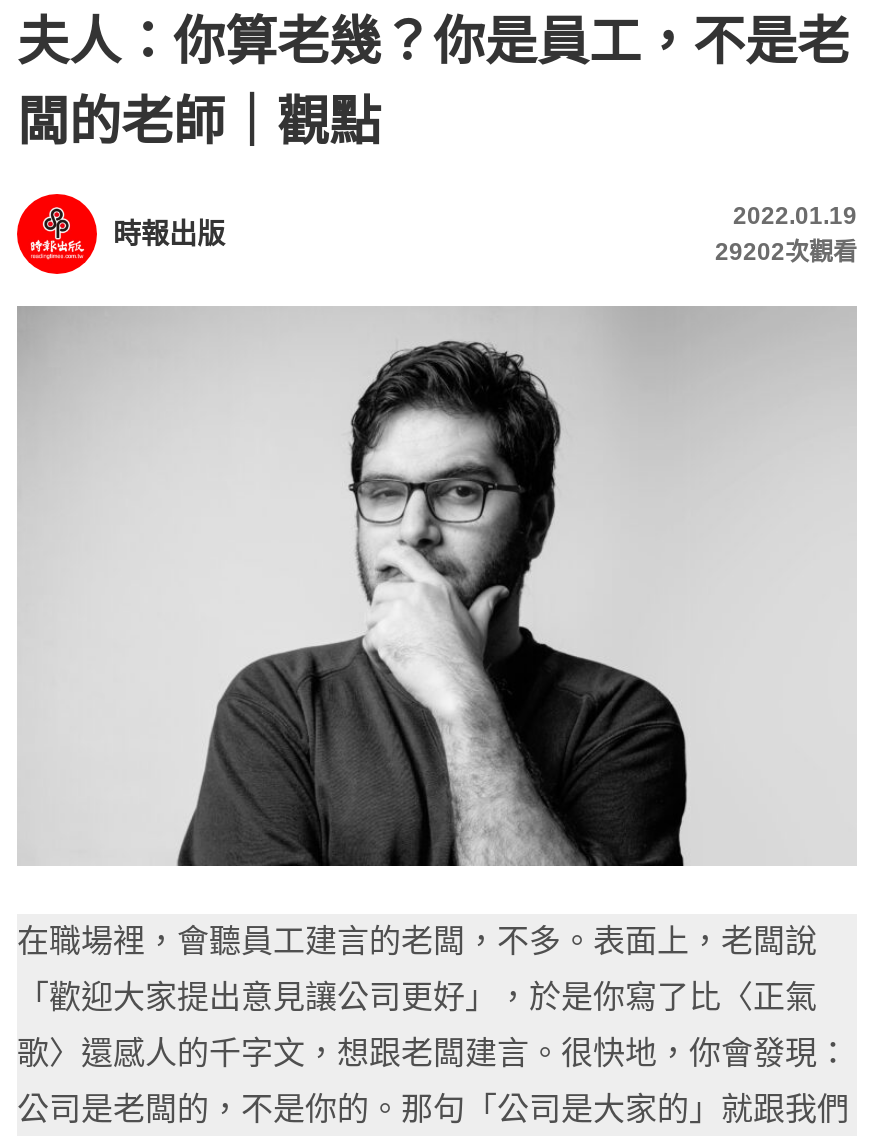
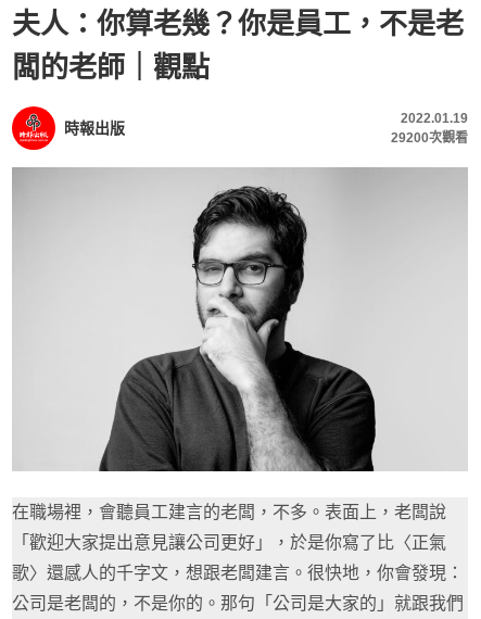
[715,238,857,266] 29202次觀看 -> [391,130,468,146] 29200次觀看

